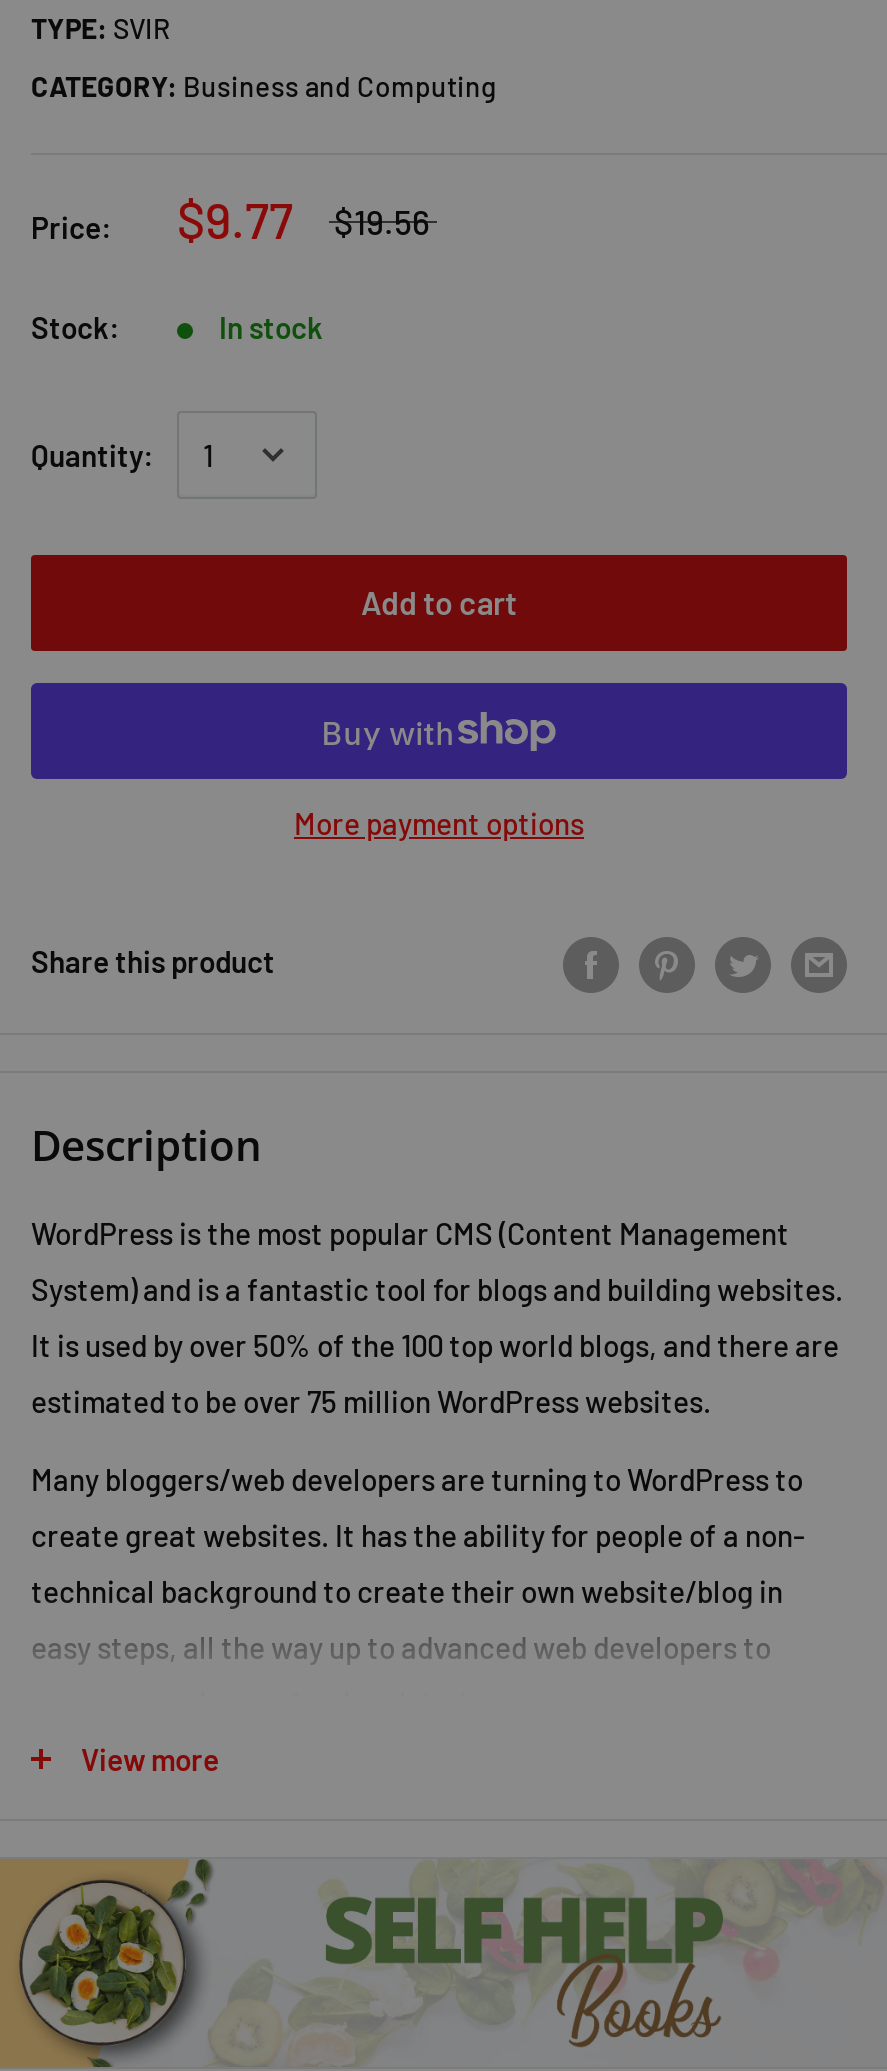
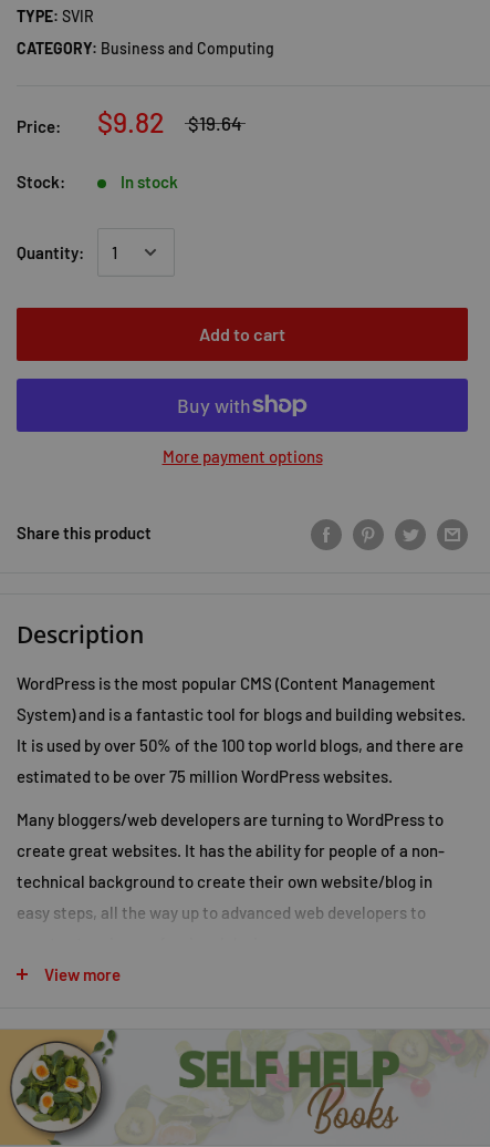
[177,190,293,250] $9.77 -> [97,106,165,139] $9.82
[334,202,430,242] $19.56 -> [187,112,242,134] $19.64

